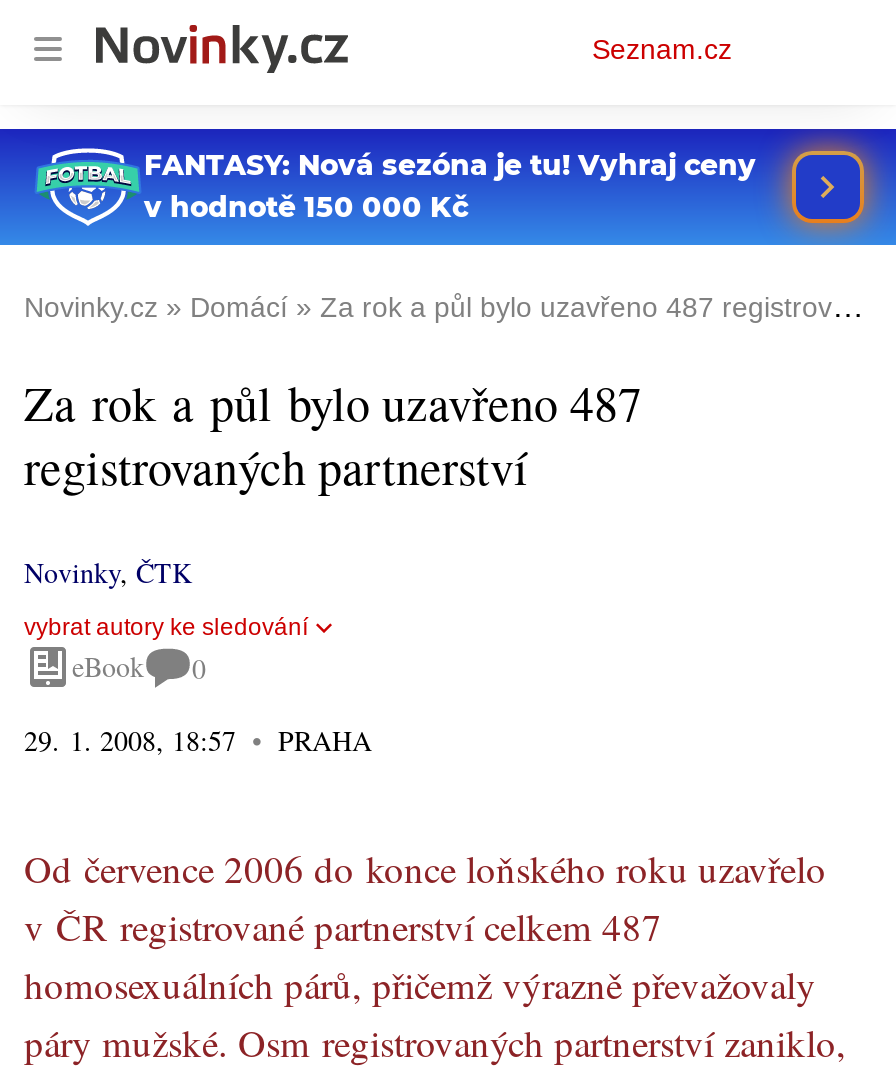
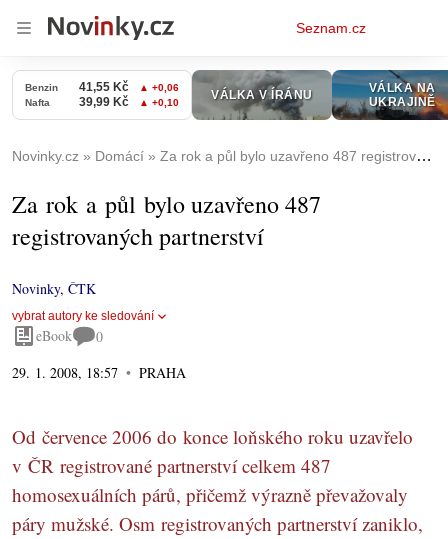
[6,127,890,247] [image] -> [3,68,445,125] [image]

